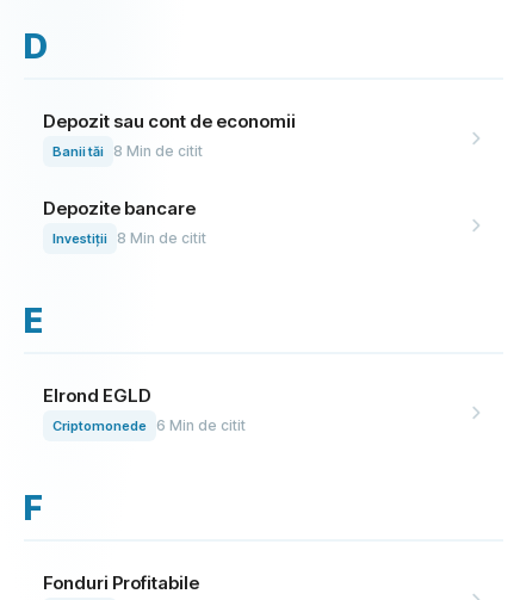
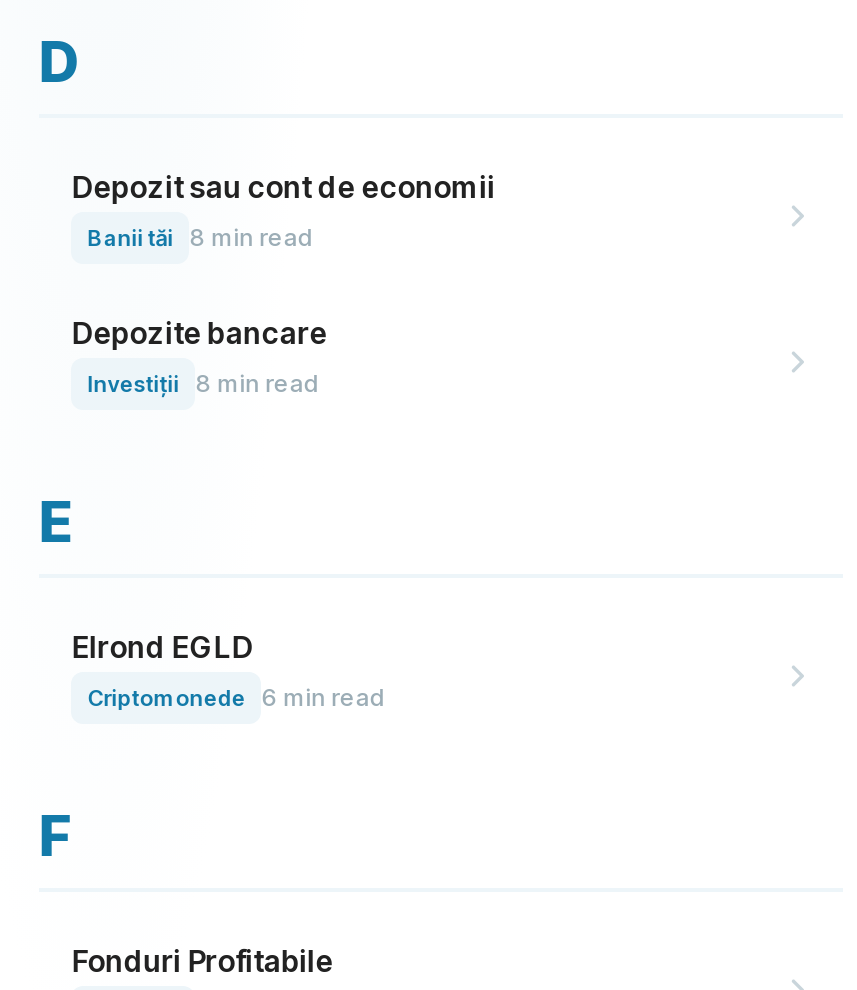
[53,142,203,160] Banii tăi 8 Min de citit -> [88,222,314,252] Banii tăi 8 min read
[53,229,207,247] Investiții 8 Min de citit -> [88,368,320,398] Investiții 8 min read
[53,416,246,434] Criptomonede 6 Min de citit -> [88,682,386,712] Criptomonede 6 min read

